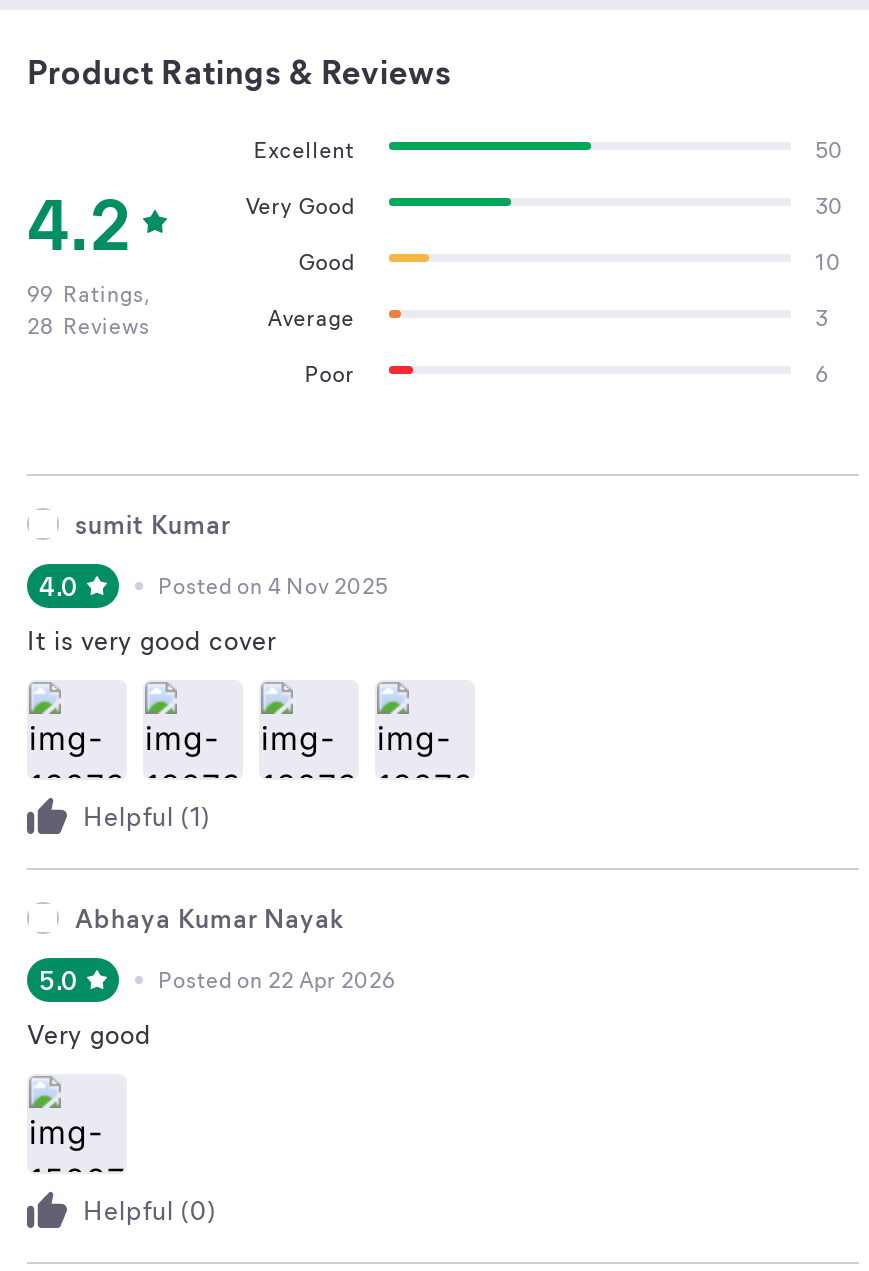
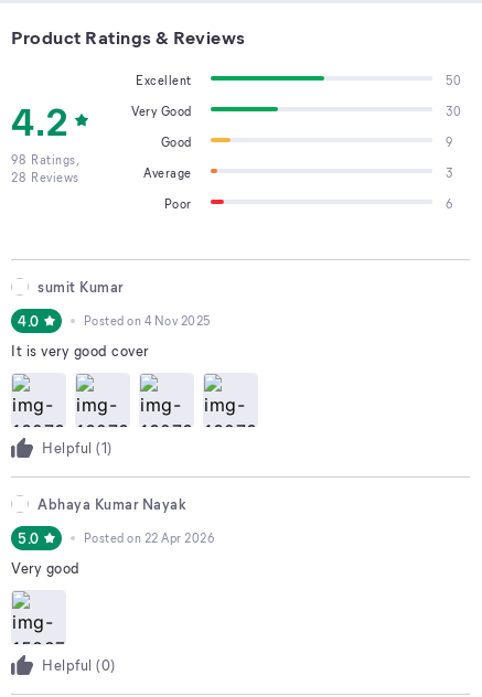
[815,246,841,276] 10 -> [446,133,453,150] 9
[27,278,151,308] 99 Ratings, -> [11,151,79,168] 98 Ratings,

